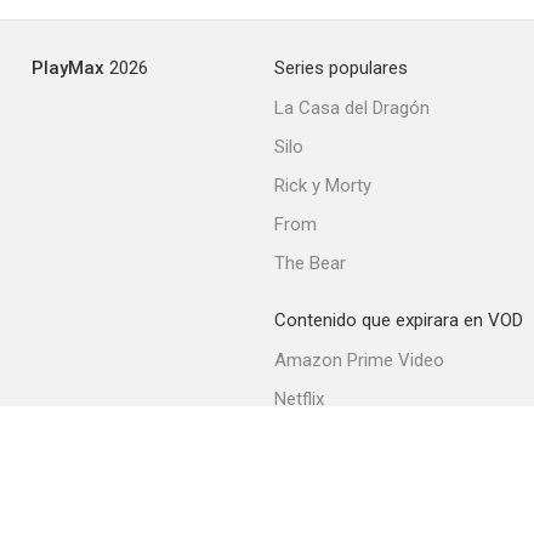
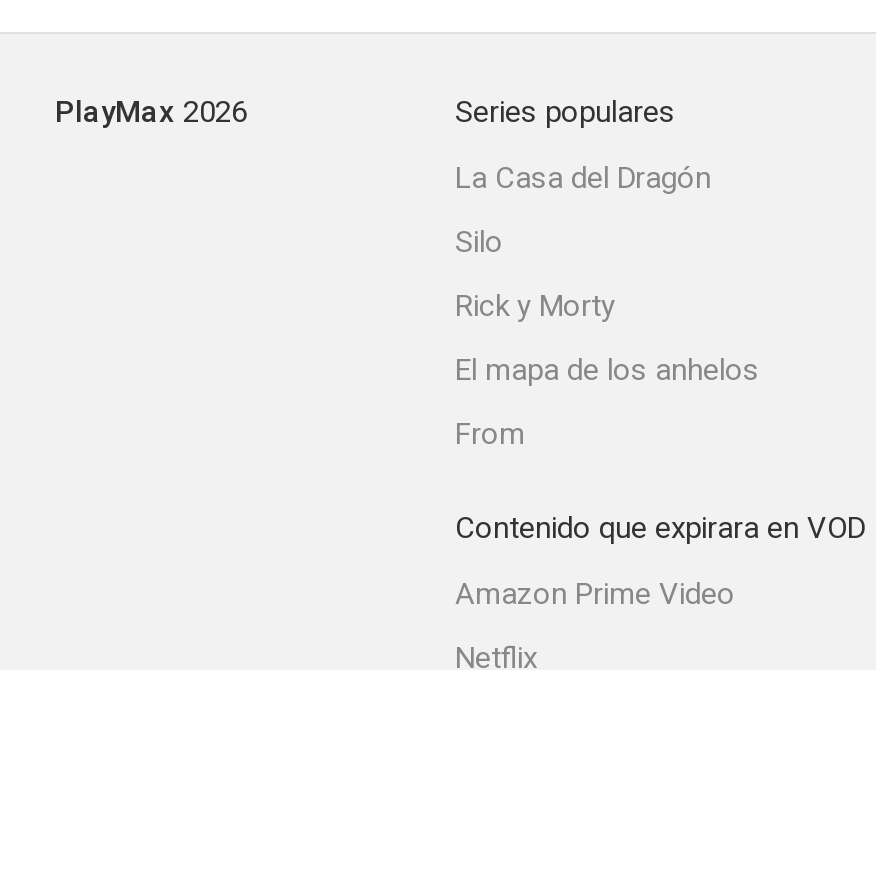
none -> [455,352,759,388] El mapa de los anhelos
moved [274,213,317,235] -> [455,416,525,452]: From
[274,252,346,274] The Bear -> none

